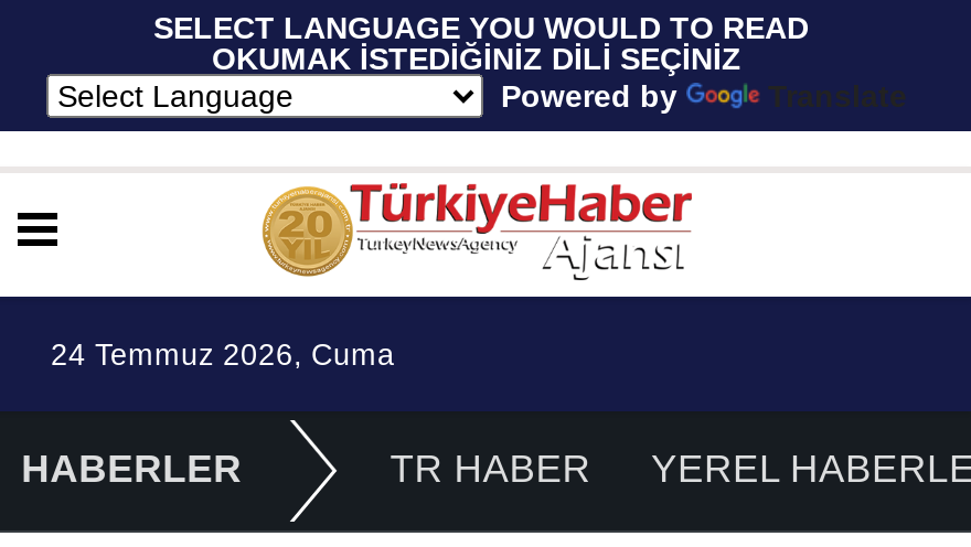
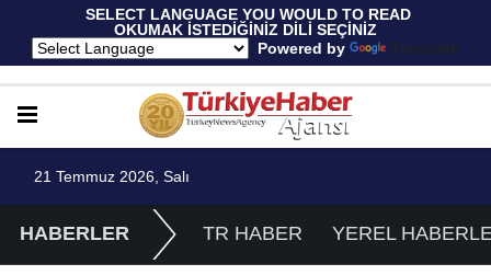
[51,339,395,372] 24 Temmuz 2026, Cuma -> [34,169,190,185] 21 Temmuz 2026, Salı

